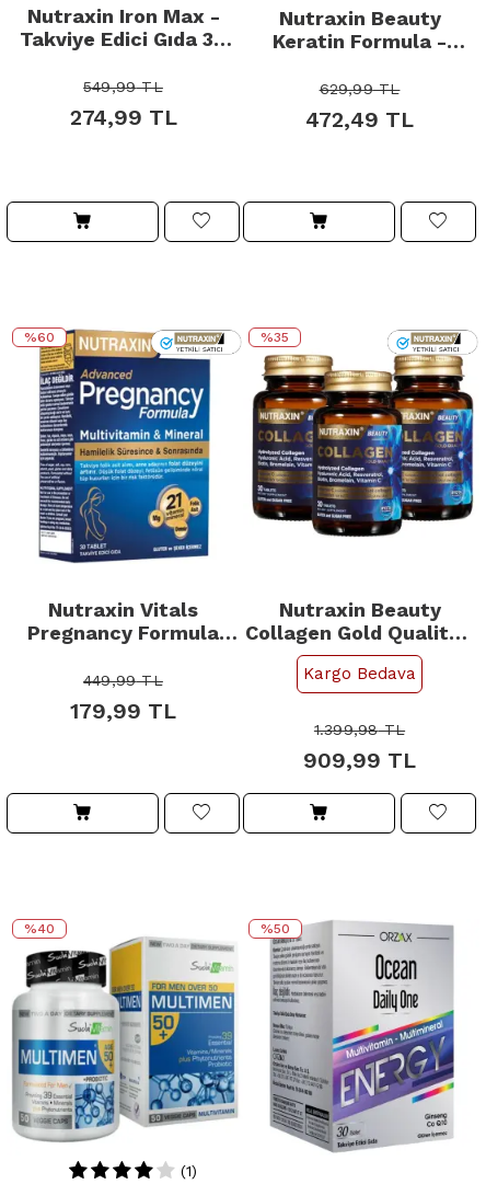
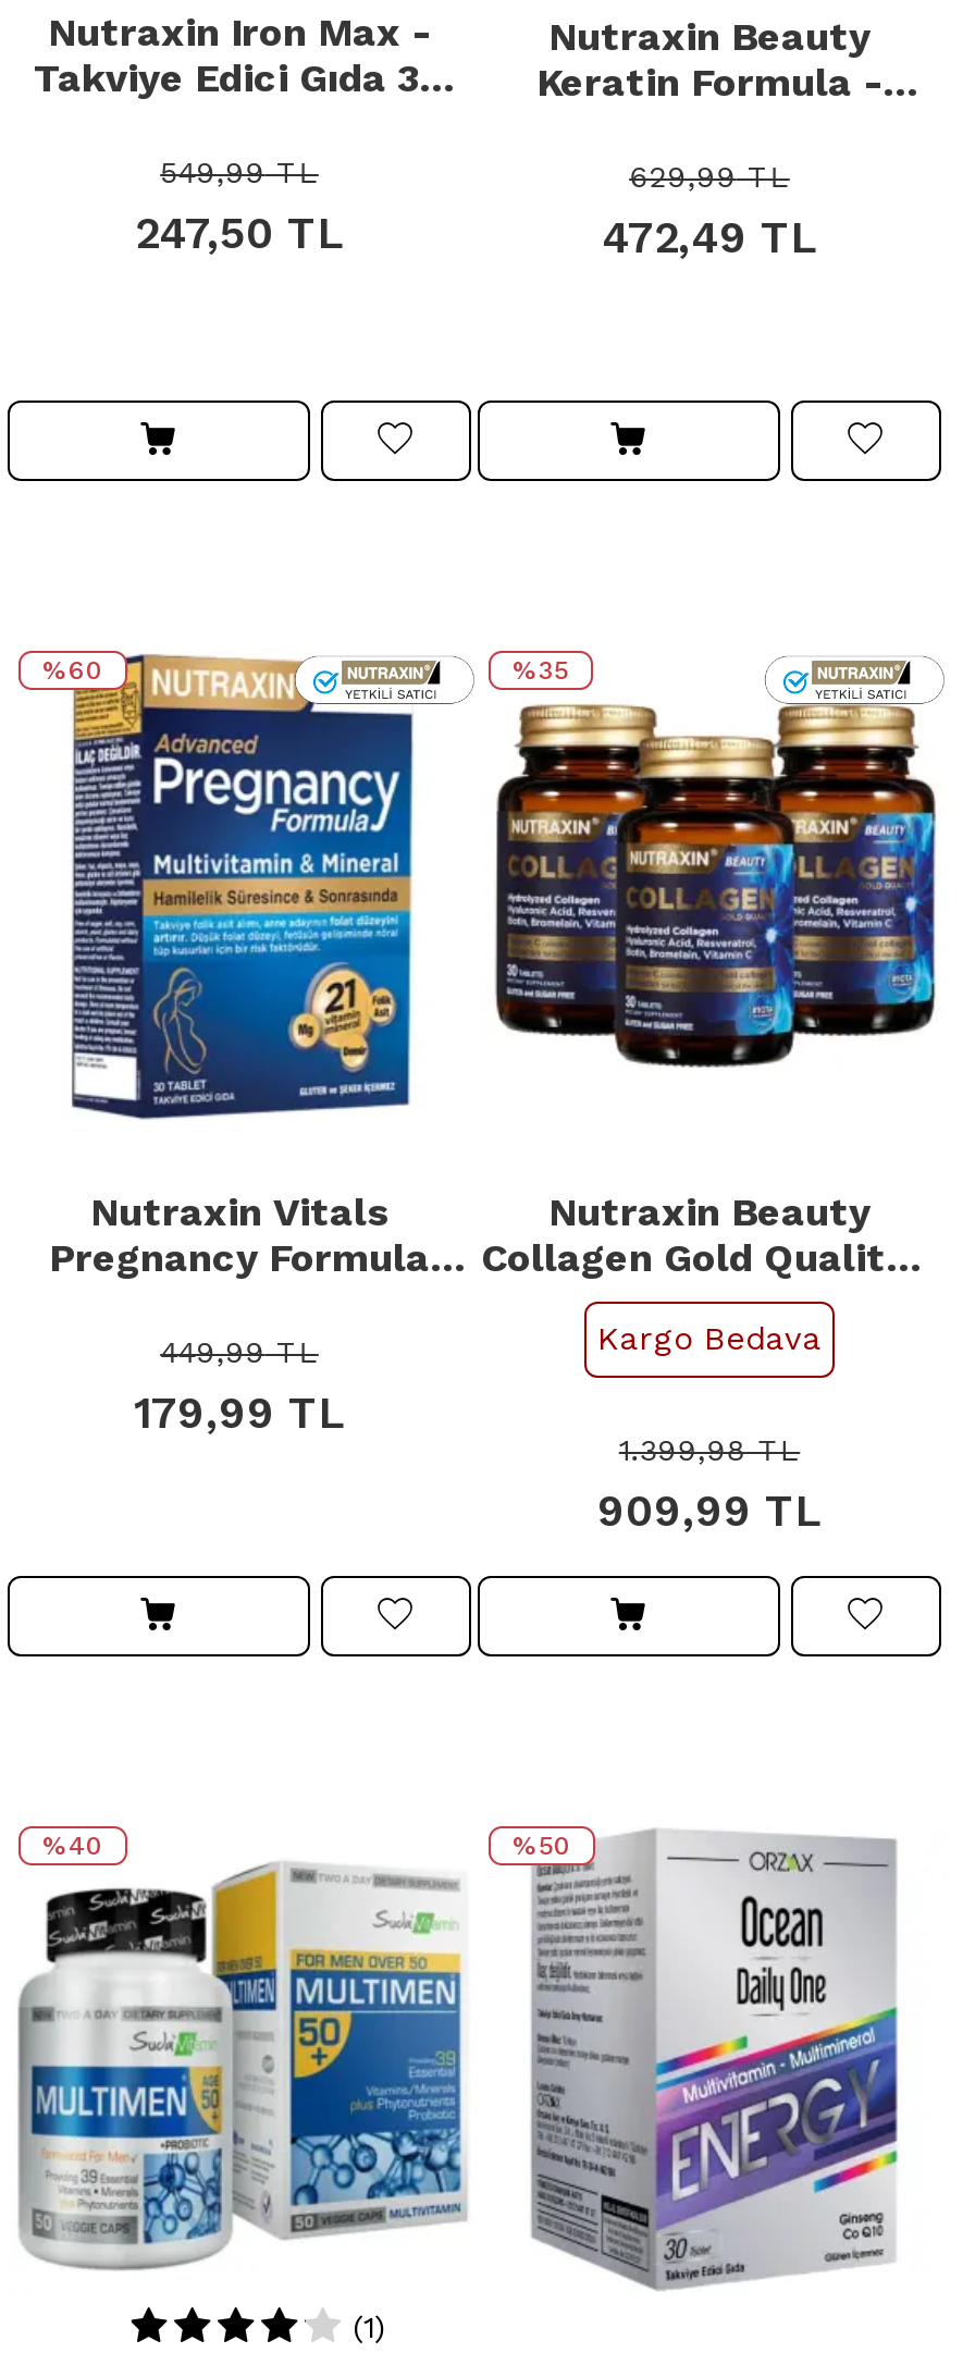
[70,104,177,130] 274,99 TL -> [135,206,344,259] 247,50 TL

